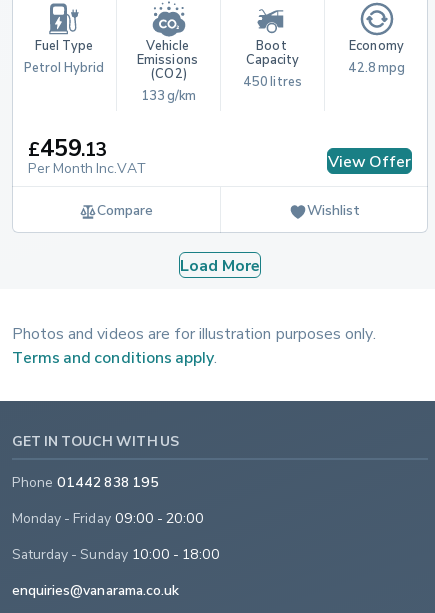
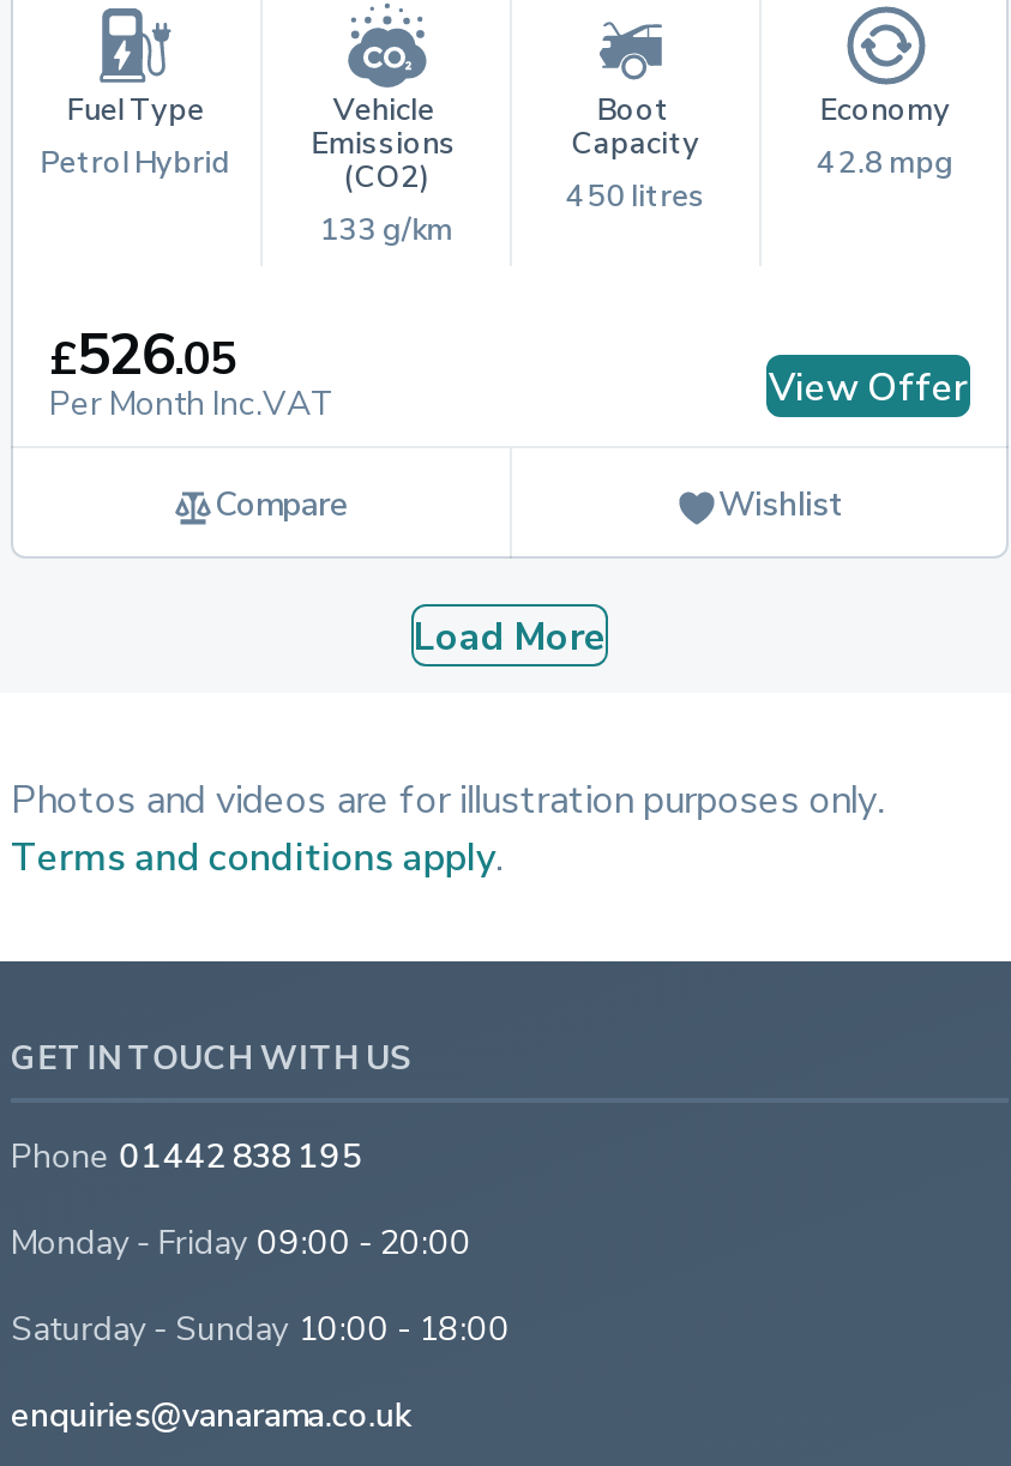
[28,133,107,162] £459.13 -> [49,320,238,389] £526.05

